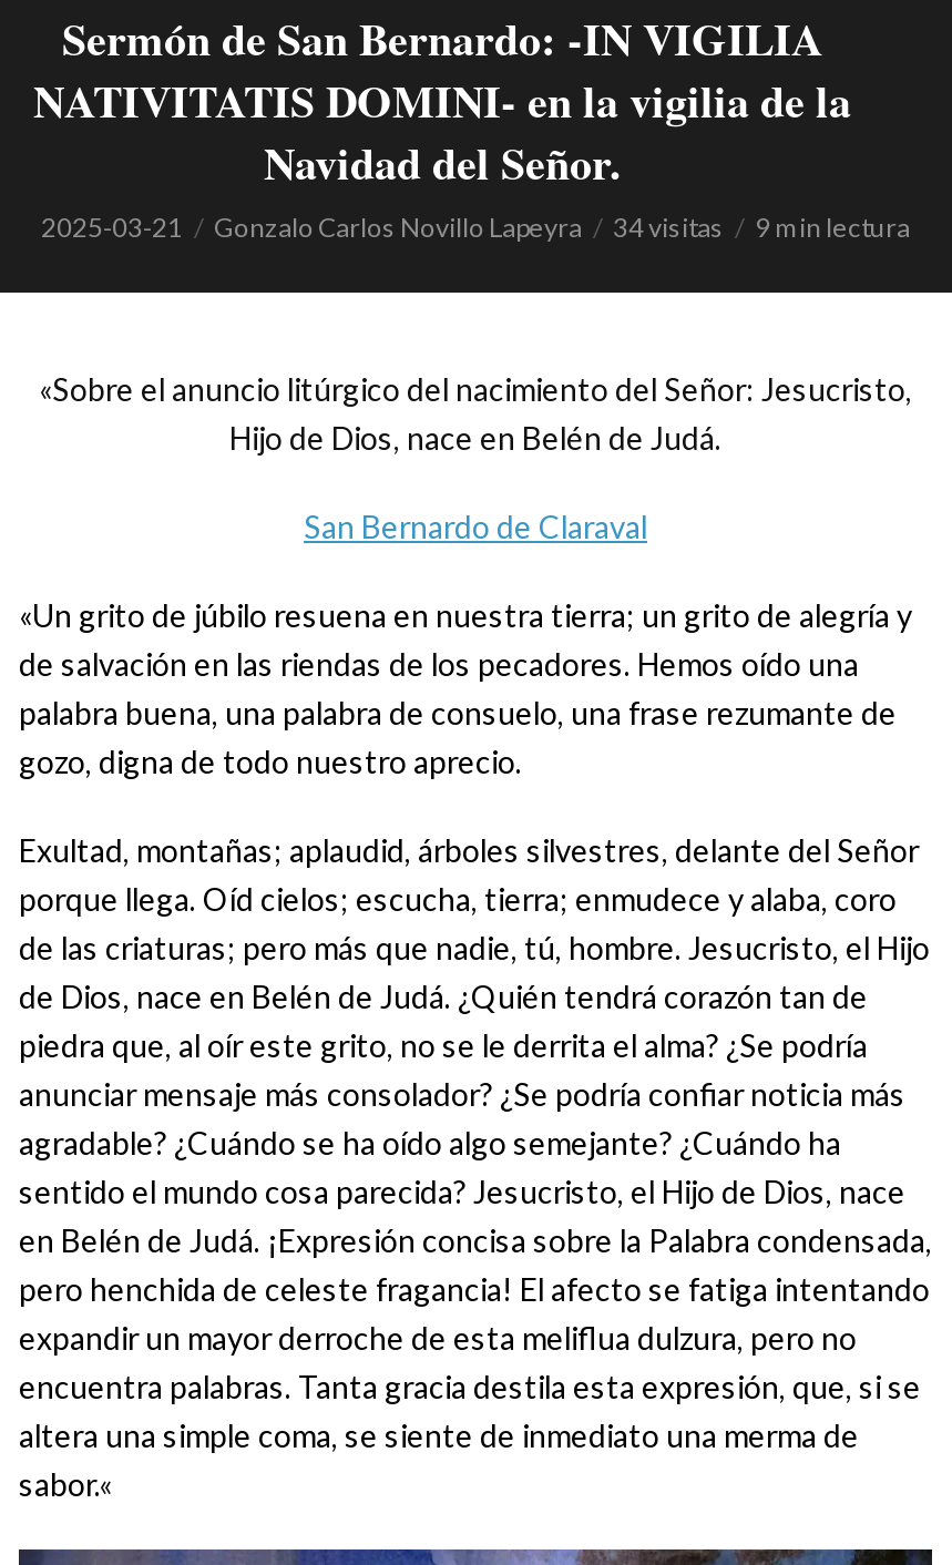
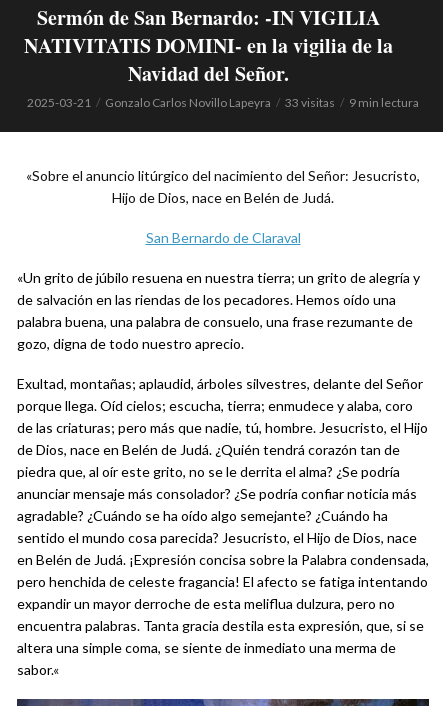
[41,211,910,244] 2025-03-21 Gonzalo Carlos Novillo Lapeyra 34 visitas 9 min lectura -> [27,95,419,110] 2025-03-21 Gonzalo Carlos Novillo Lapeyra 33 visitas 9 min lectura

